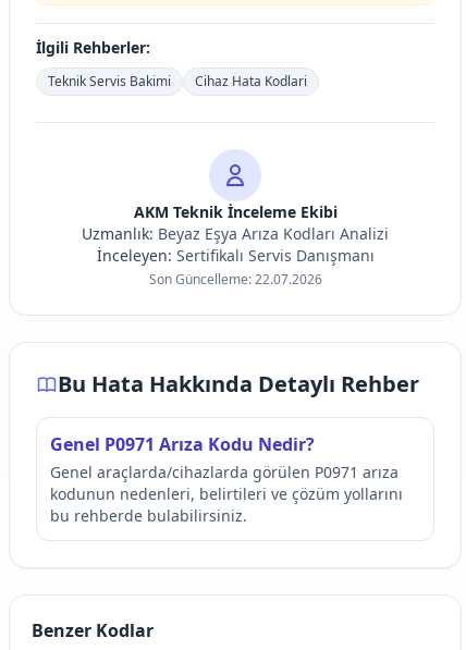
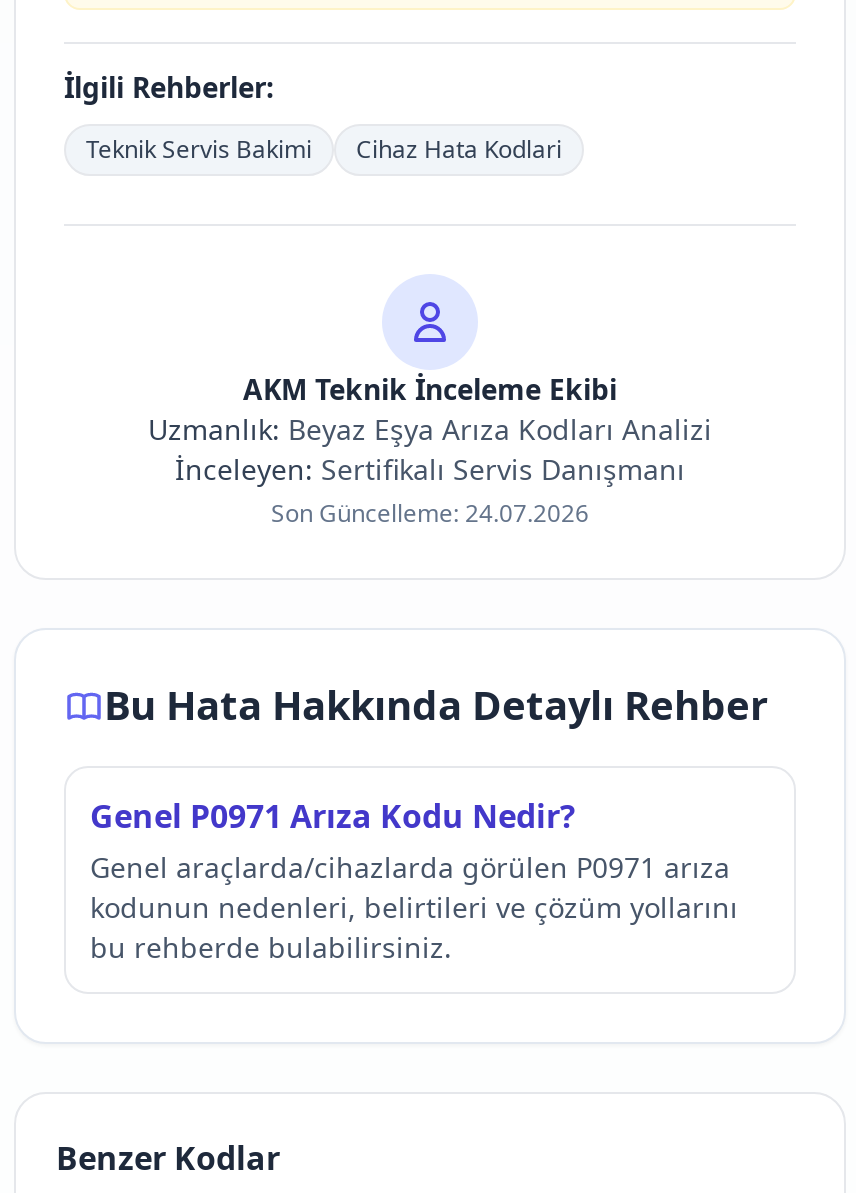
[149,270,322,289] Son Güncelleme: 22.07.2026 -> [271,496,589,530] Son Güncelleme: 24.07.2026

